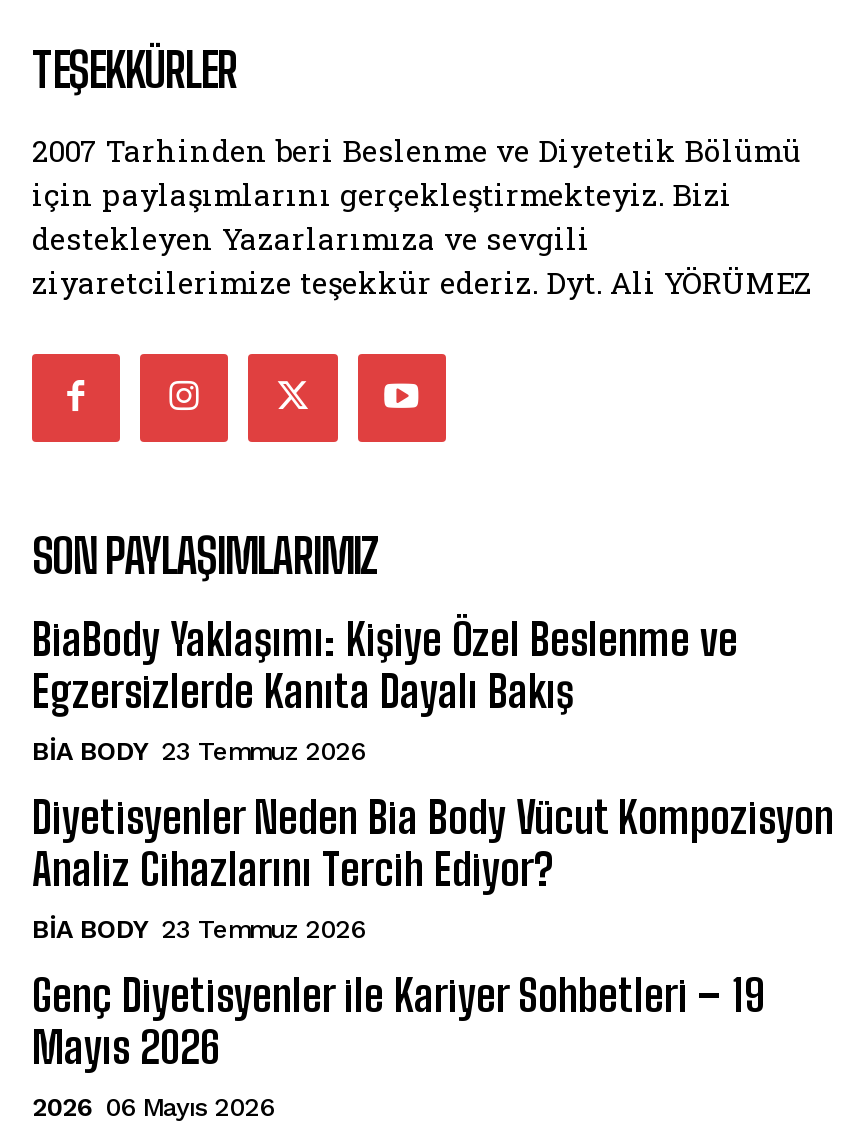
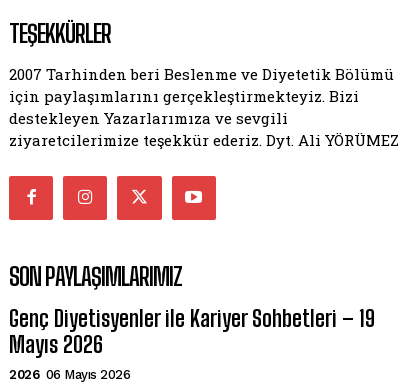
[32,612,834,944] BiaBody Yaklaşımı: Kişiye Özel Beslenme ve | Egzersizlerde Kanıta Dayalı Bakış | BIA BODY 23 Temmuz 2026 | Diyetisyenler Neden Bia Body Vücut Kompozisyon | Analiz Cihazlarını Tercih Ediyor? | BIA BODY 23 Temmuz 2026 -> none

